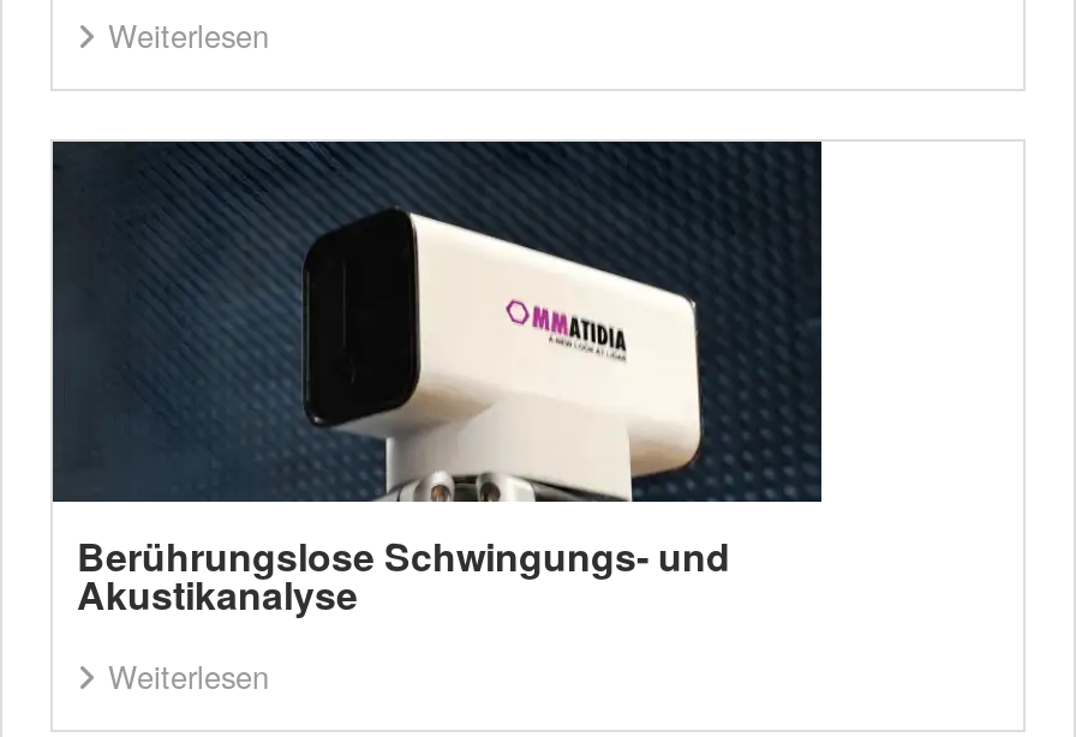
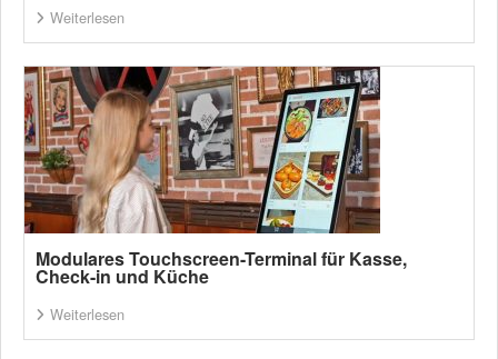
[50,139,824,623] [image] | Berührungslose Schwingungs- und | Akustikanalyse -> [23,66,407,290] [image] | Modulares Touchscreen-Terminal für Kasse, | Check-in und Küche

